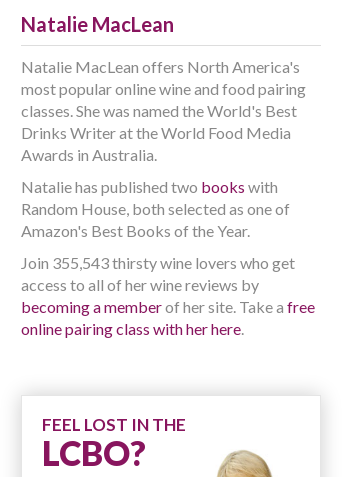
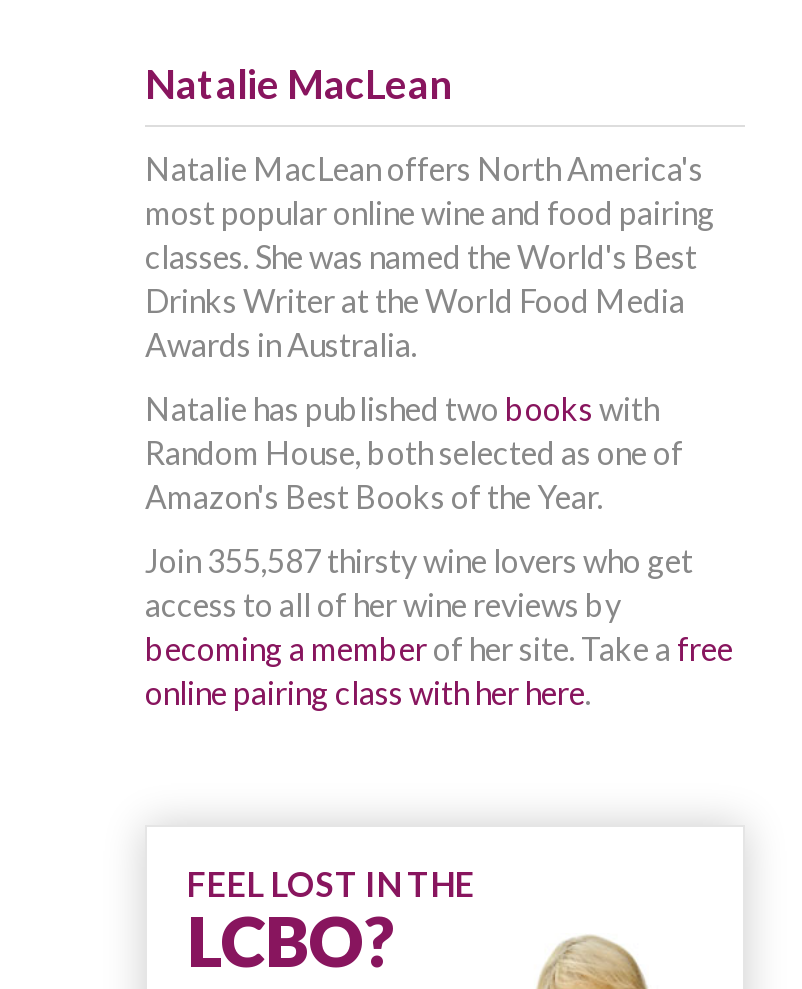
[21,253,295,272] Join 355,543 thirsty wine lovers who get -> [145,542,693,580] Join 355,587 thirsty wine lovers who get

